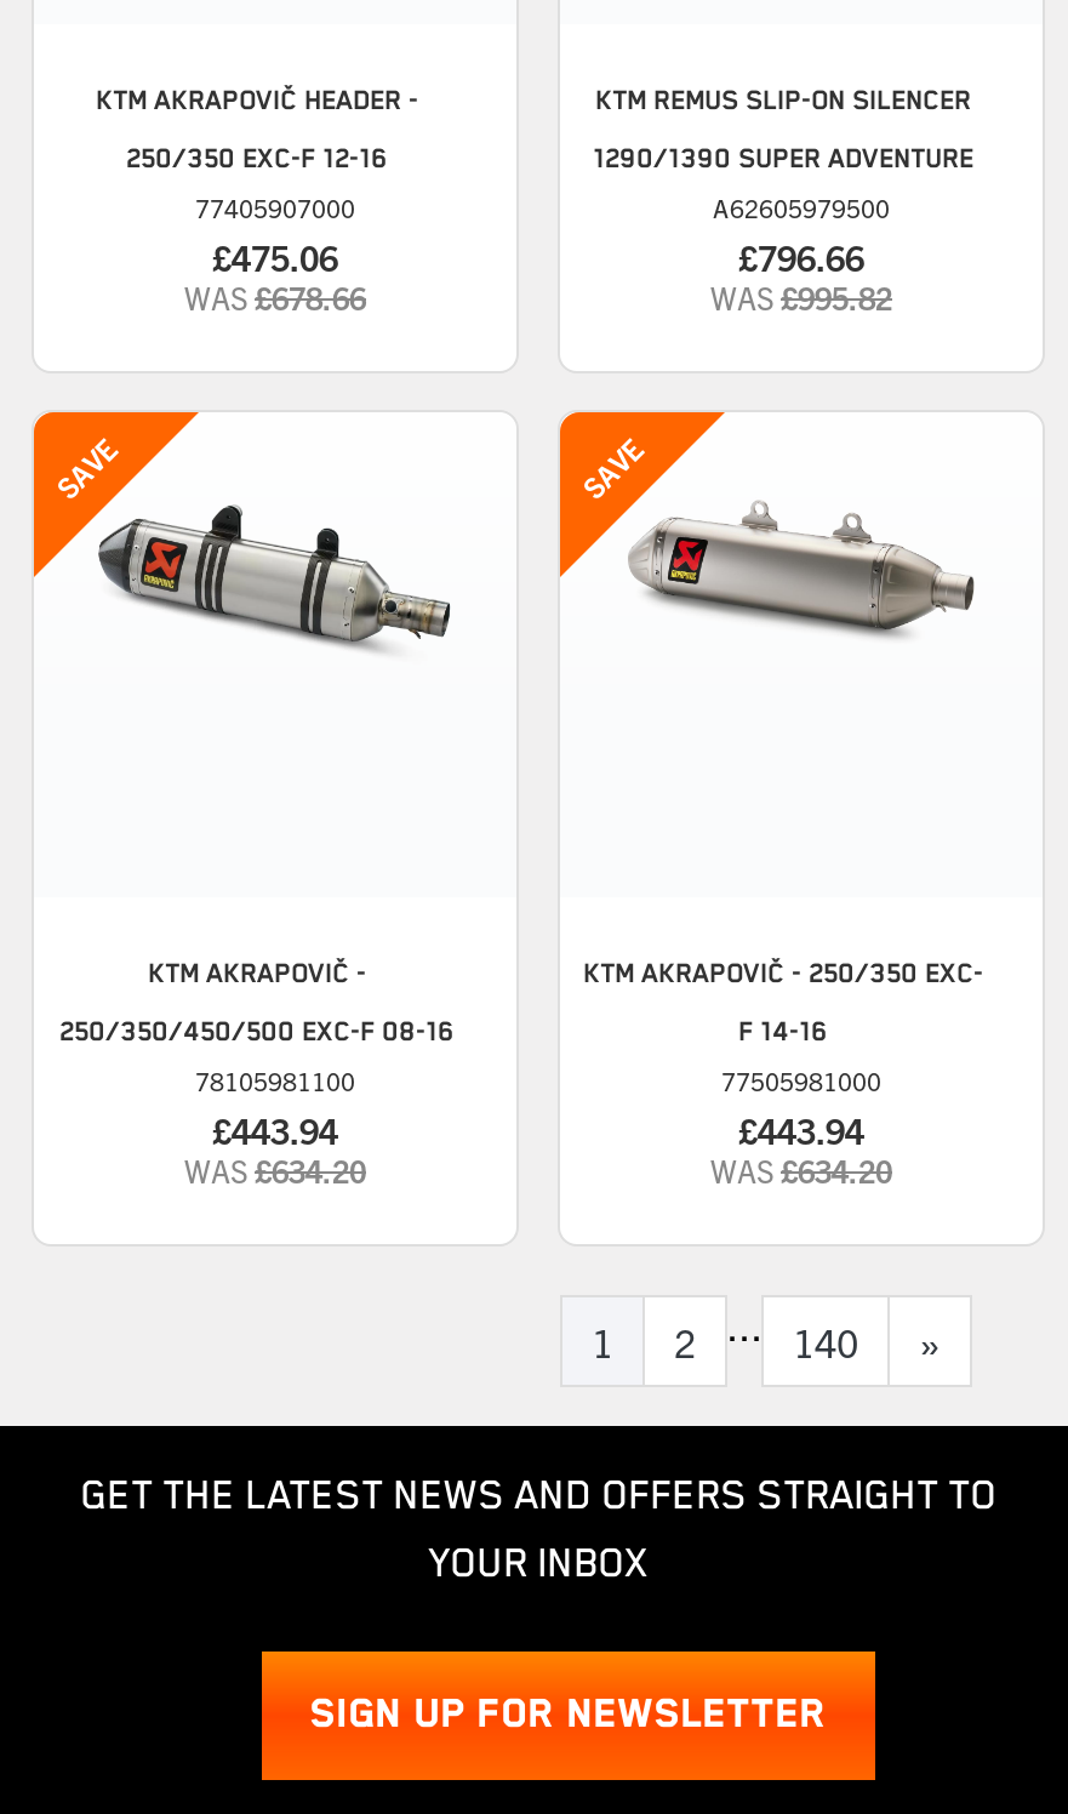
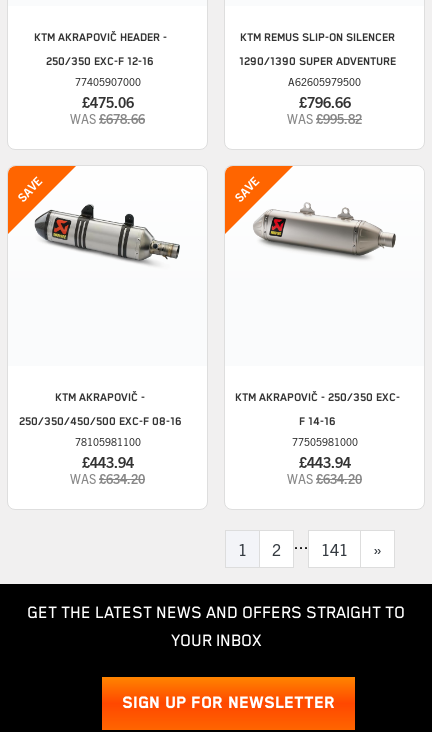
[727,1300,858,1365] ... 140 -> [294,532,348,559] ... 141

